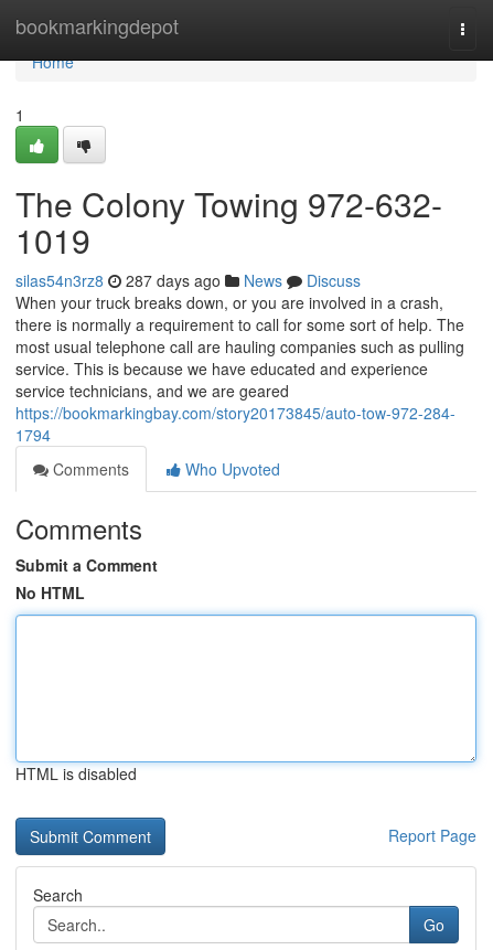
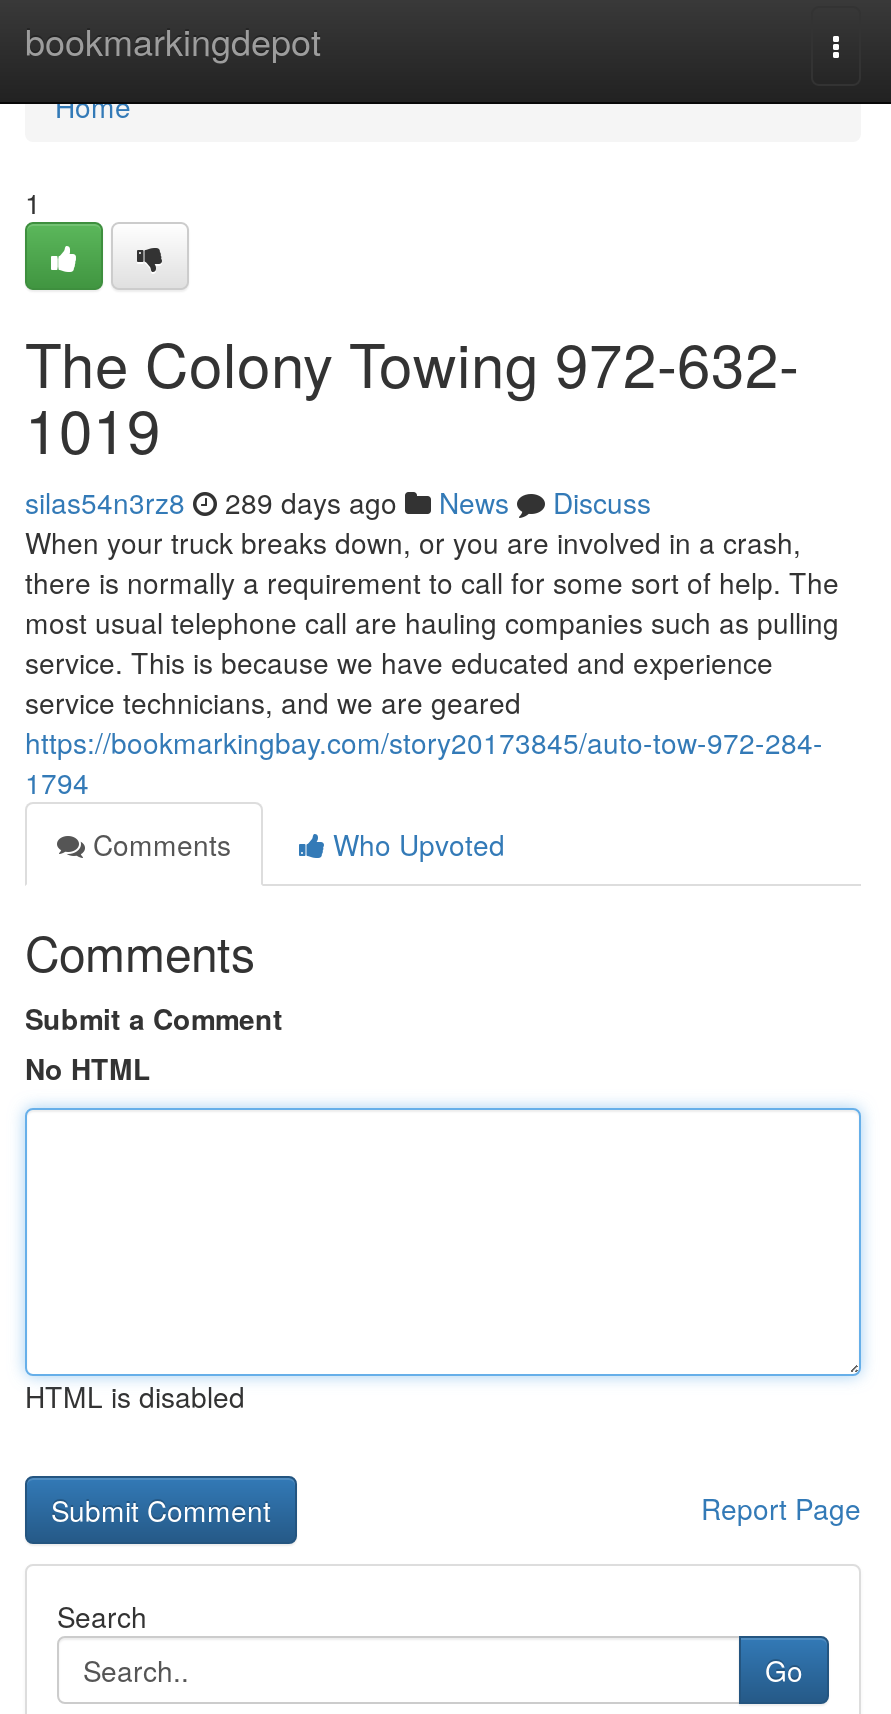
[15,269,361,291] silas54n3rz8 287 days ago News Discuss -> [25,482,651,522] silas54n3rz8 289 days ago News Discuss

